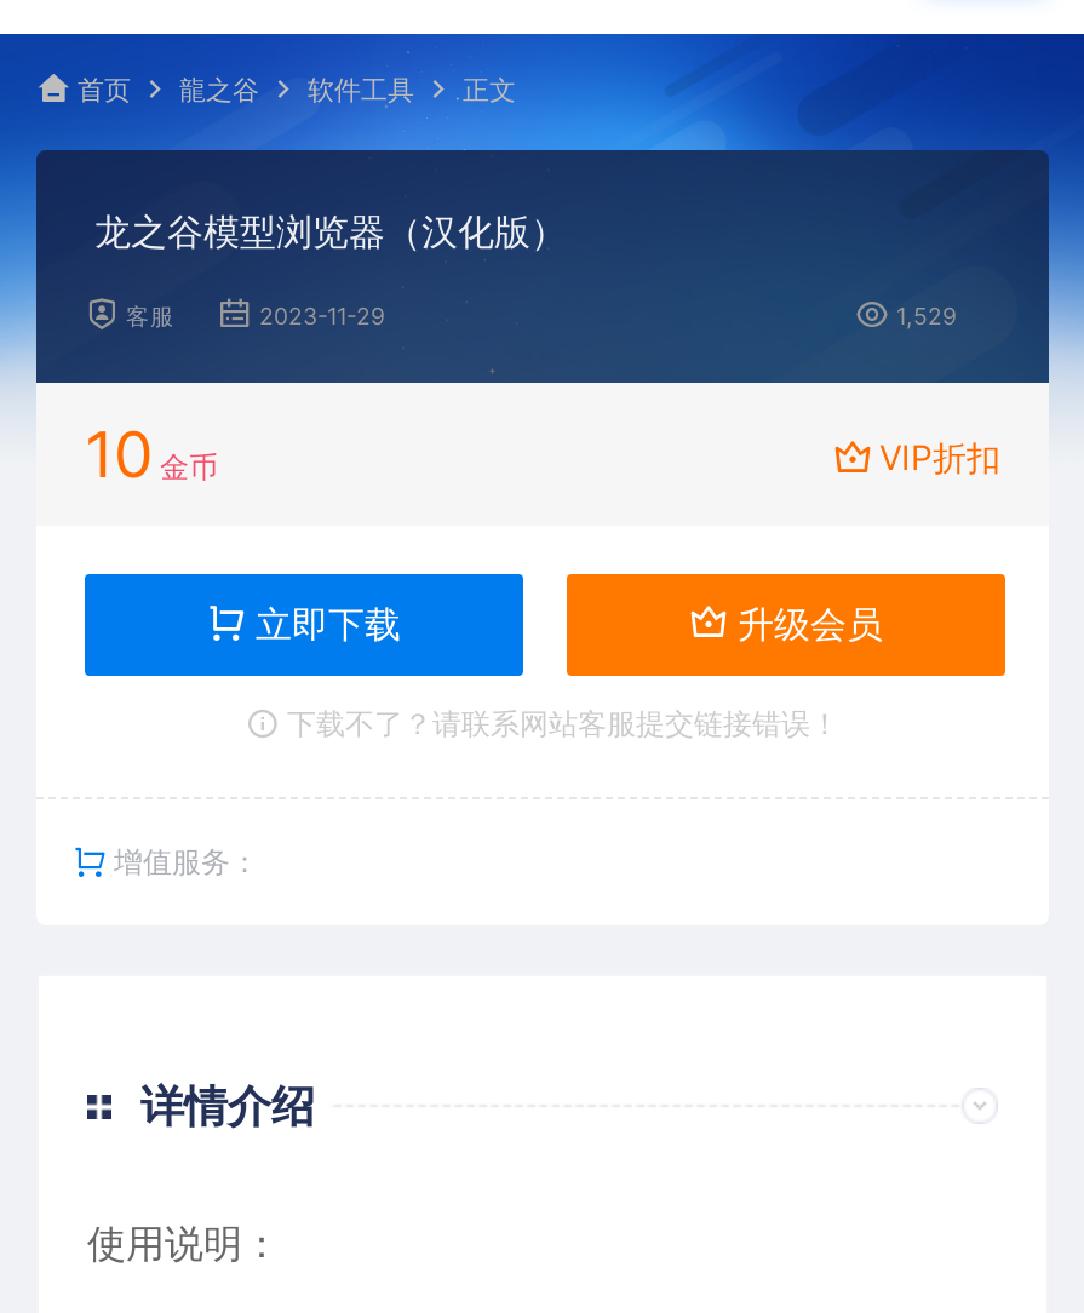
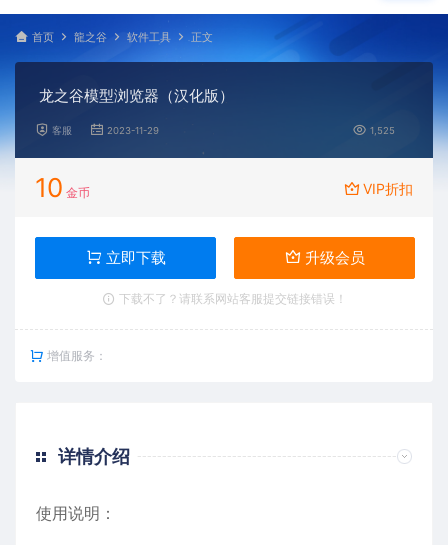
[889,303,957,329] 1,529 -> [367,125,395,136] 1,525

